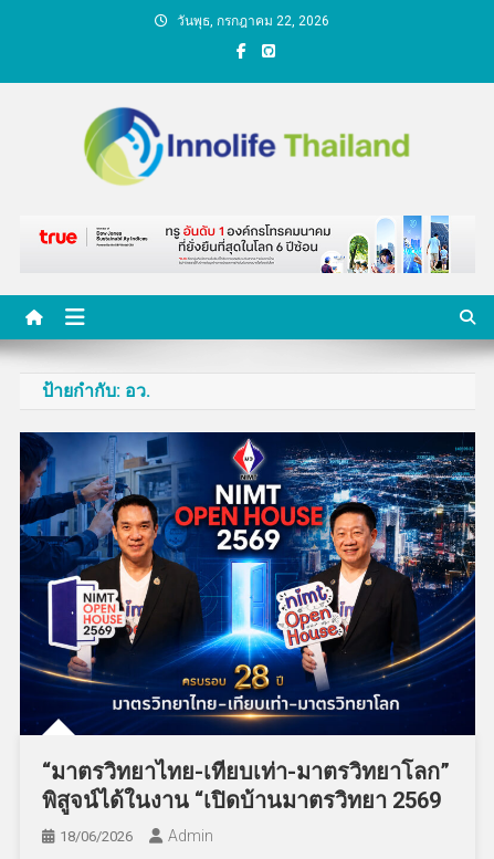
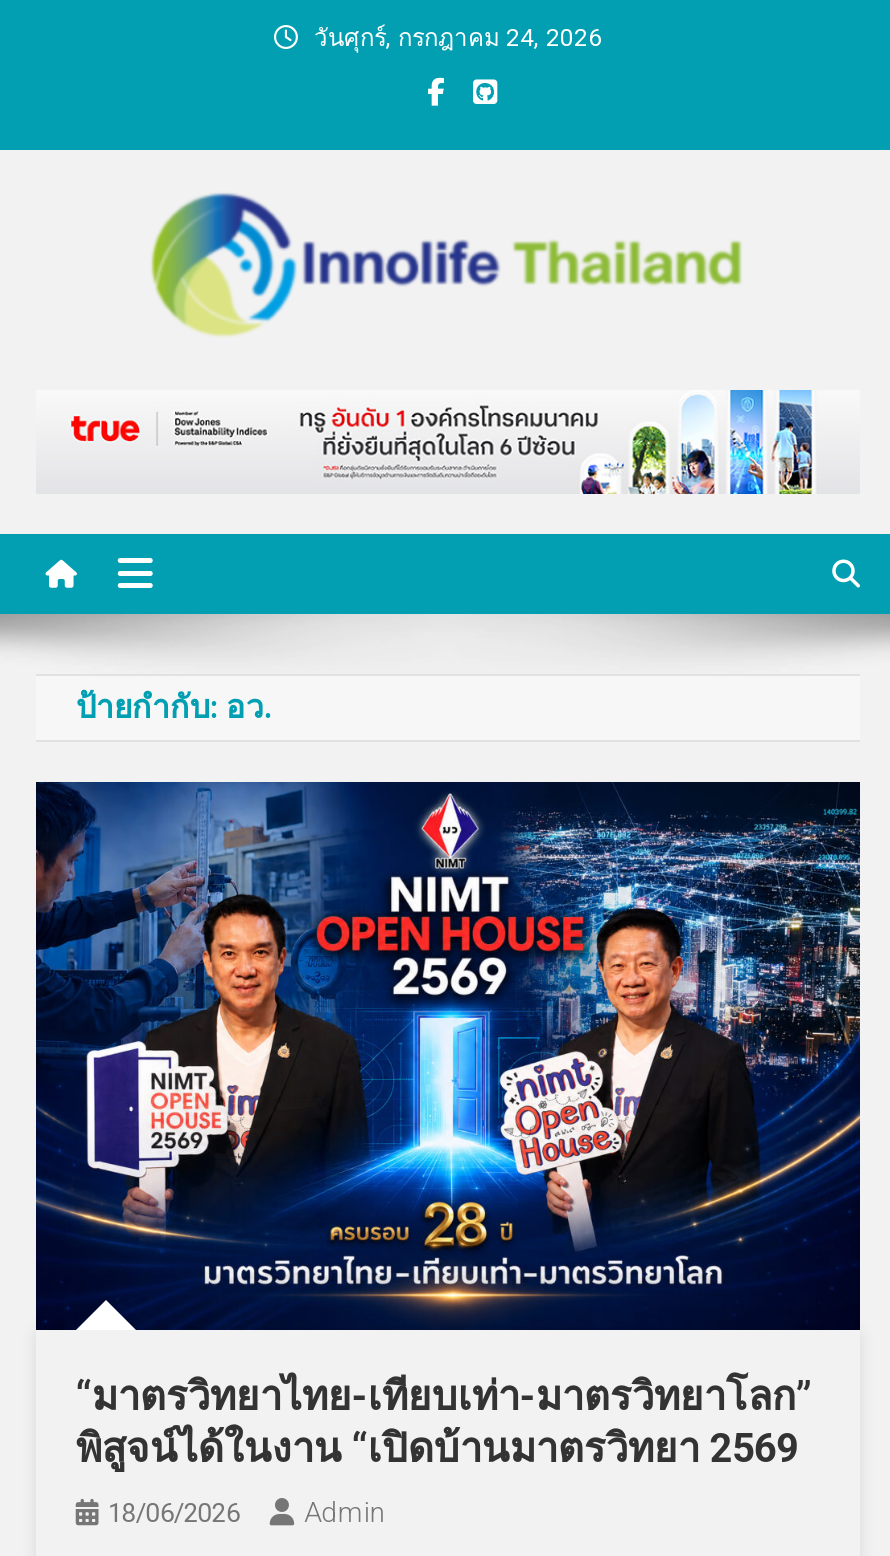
[177,13,329,29] วันพุธ, กรกฎาคม 22, 2026 -> [314,24,602,52] วันศุกร์, กรกฎาคม 24, 2026

